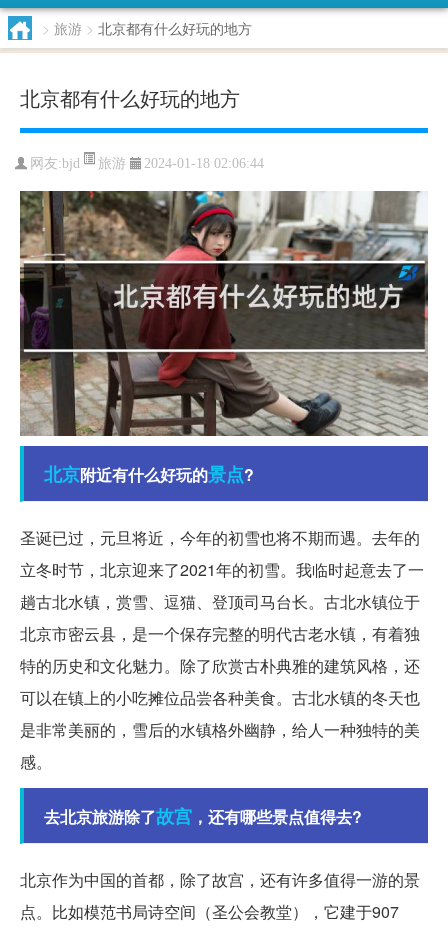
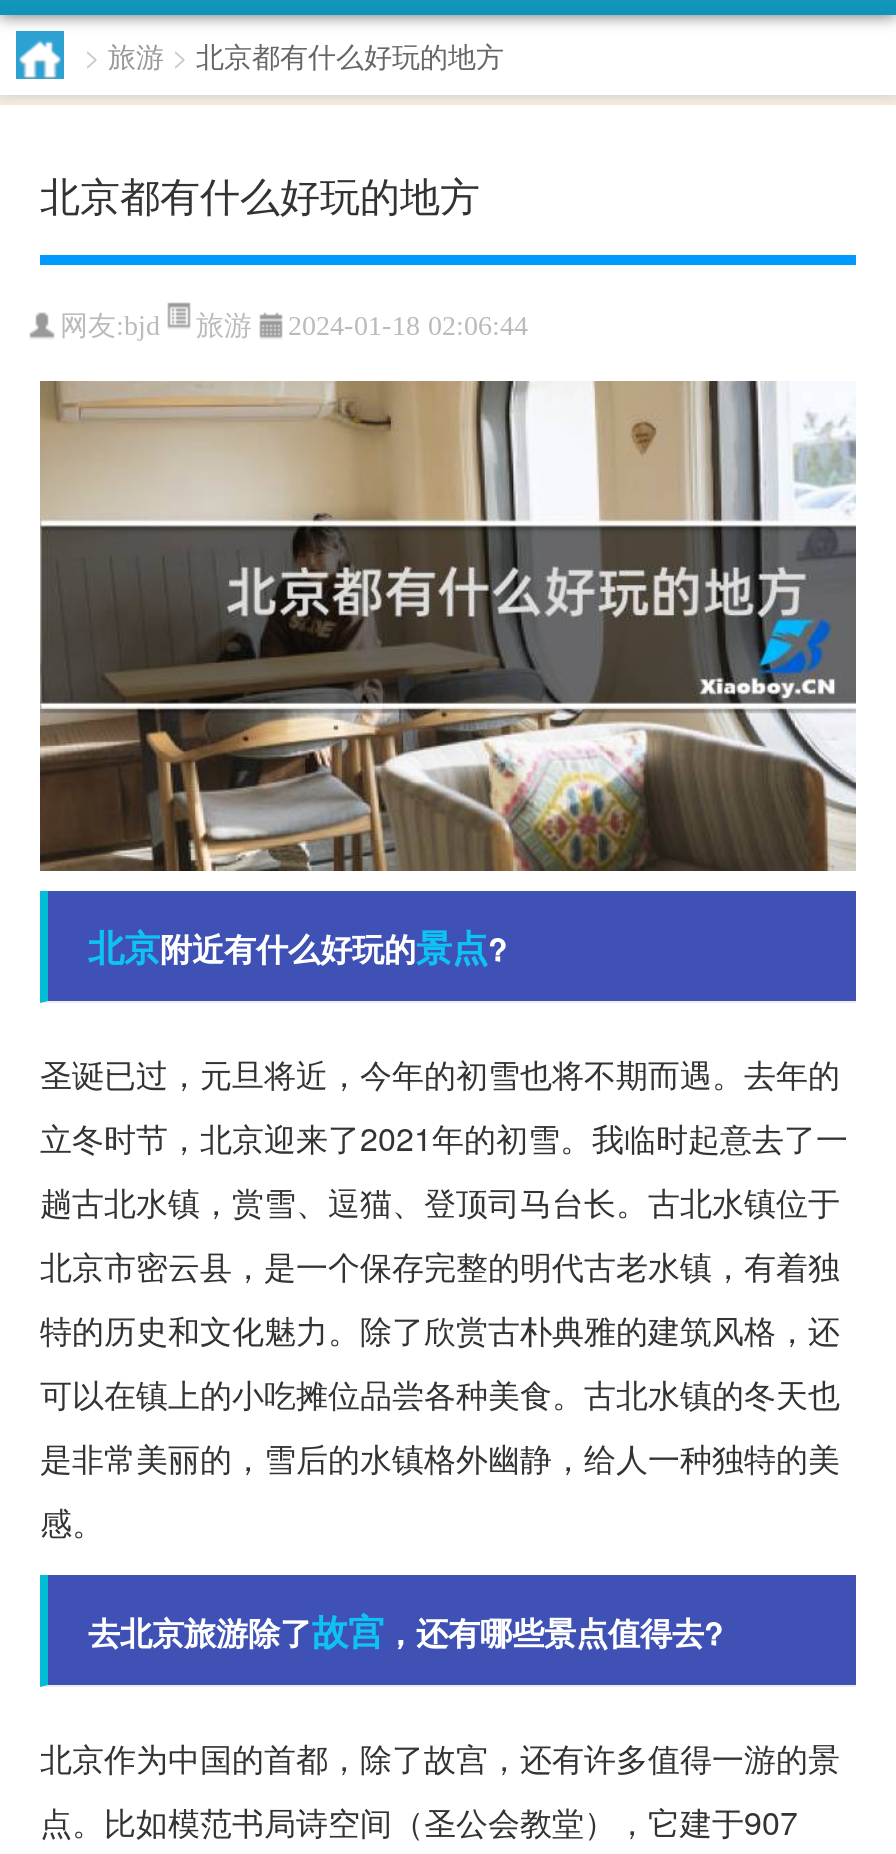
[19,190,429,436] [image] -> [38,379,858,873] [image]

